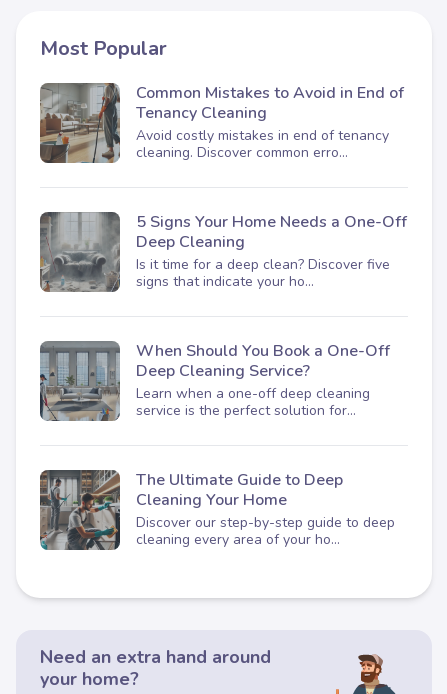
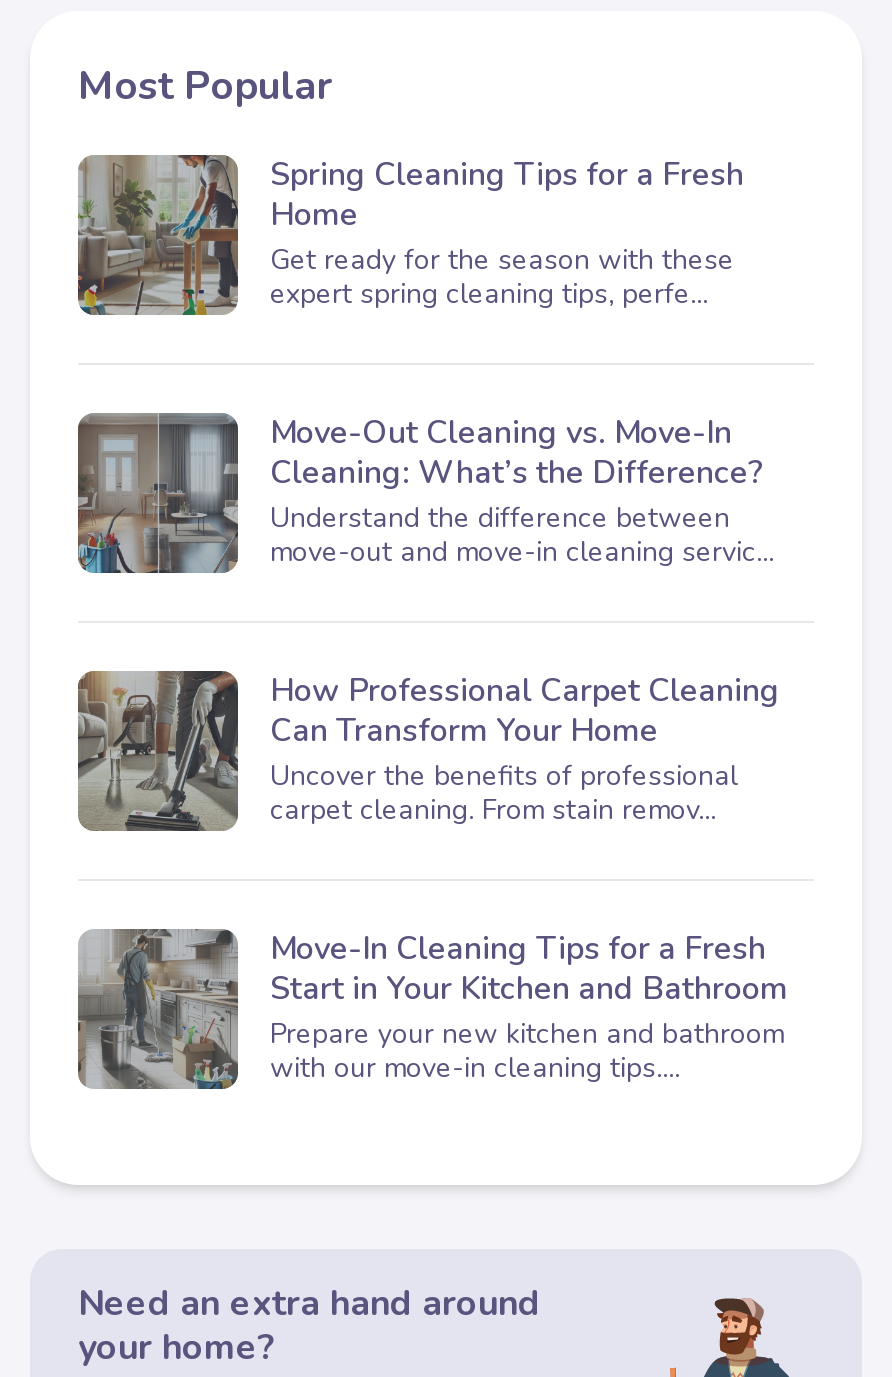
[40,81,404,164] [image] | Common Mistakes to Avoid in End of | Tenancy Cleaning | Avoid costly mistakes in end of tenancy | cleaning. Discover common erro... -> [76,152,744,317] [image] | Spring Cleaning Tips for a Fresh | Home | Get ready for the season with these | expert spring cleaning tips, perfe...
[40,210,407,292] [image] | 5 Signs Your Home Needs a One-Off | Deep Cleaning | Is it time for a deep clean? Discover five | signs that indicate your ho... -> [78,410,774,575] [image] | Move-Out Cleaning vs. Move-In | Cleaning: What’s the Difference? | Understand the difference between | move-out and move-in cleaning servic...
[39,339,390,422] [image] | When Should You Book a One-Off | Deep Cleaning Service? | Learn when a one-off deep cleaning | service is the perfect solution for... -> [76,668,780,833] [image] | How Professional Carpet Cleaning | Can Transform Your Home | Uncover the benefits of professional | carpet cleaning. From stain remov...
[39,468,395,551] [image] | The Ultimate Guide to Deep | Cleaning Your Home | Discover our step-by-step guide to deep | cleaning every area of your ho... -> [76,926,788,1091] [image] | Move-In Cleaning Tips for a Fresh | Start in Your Kitchen and Bathroom | Prepare your new kitchen and bathroom | with our move-in cleaning tips....

